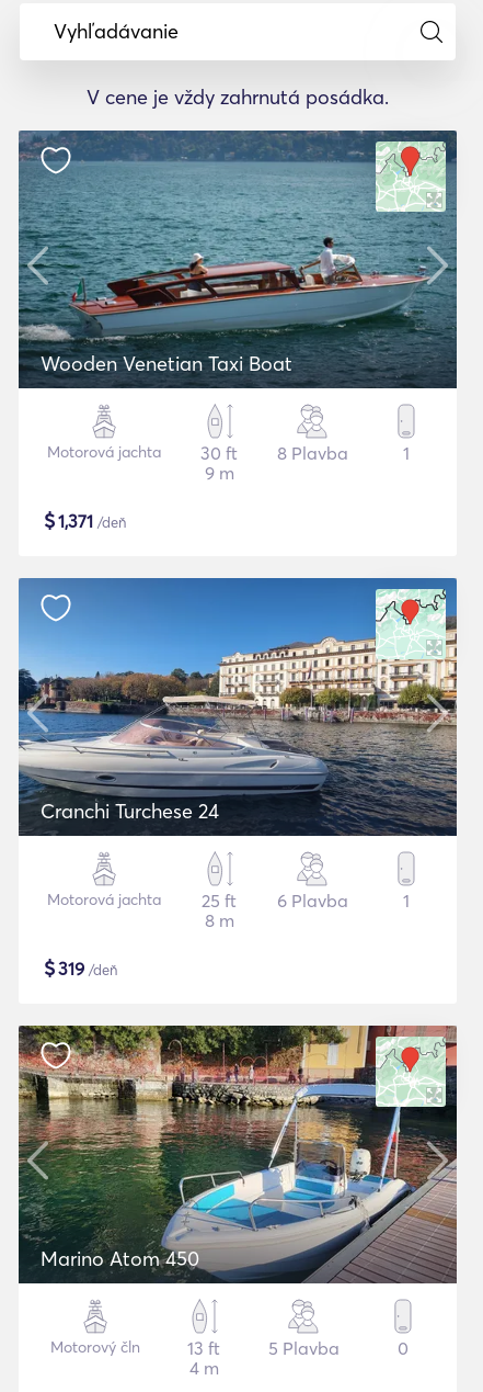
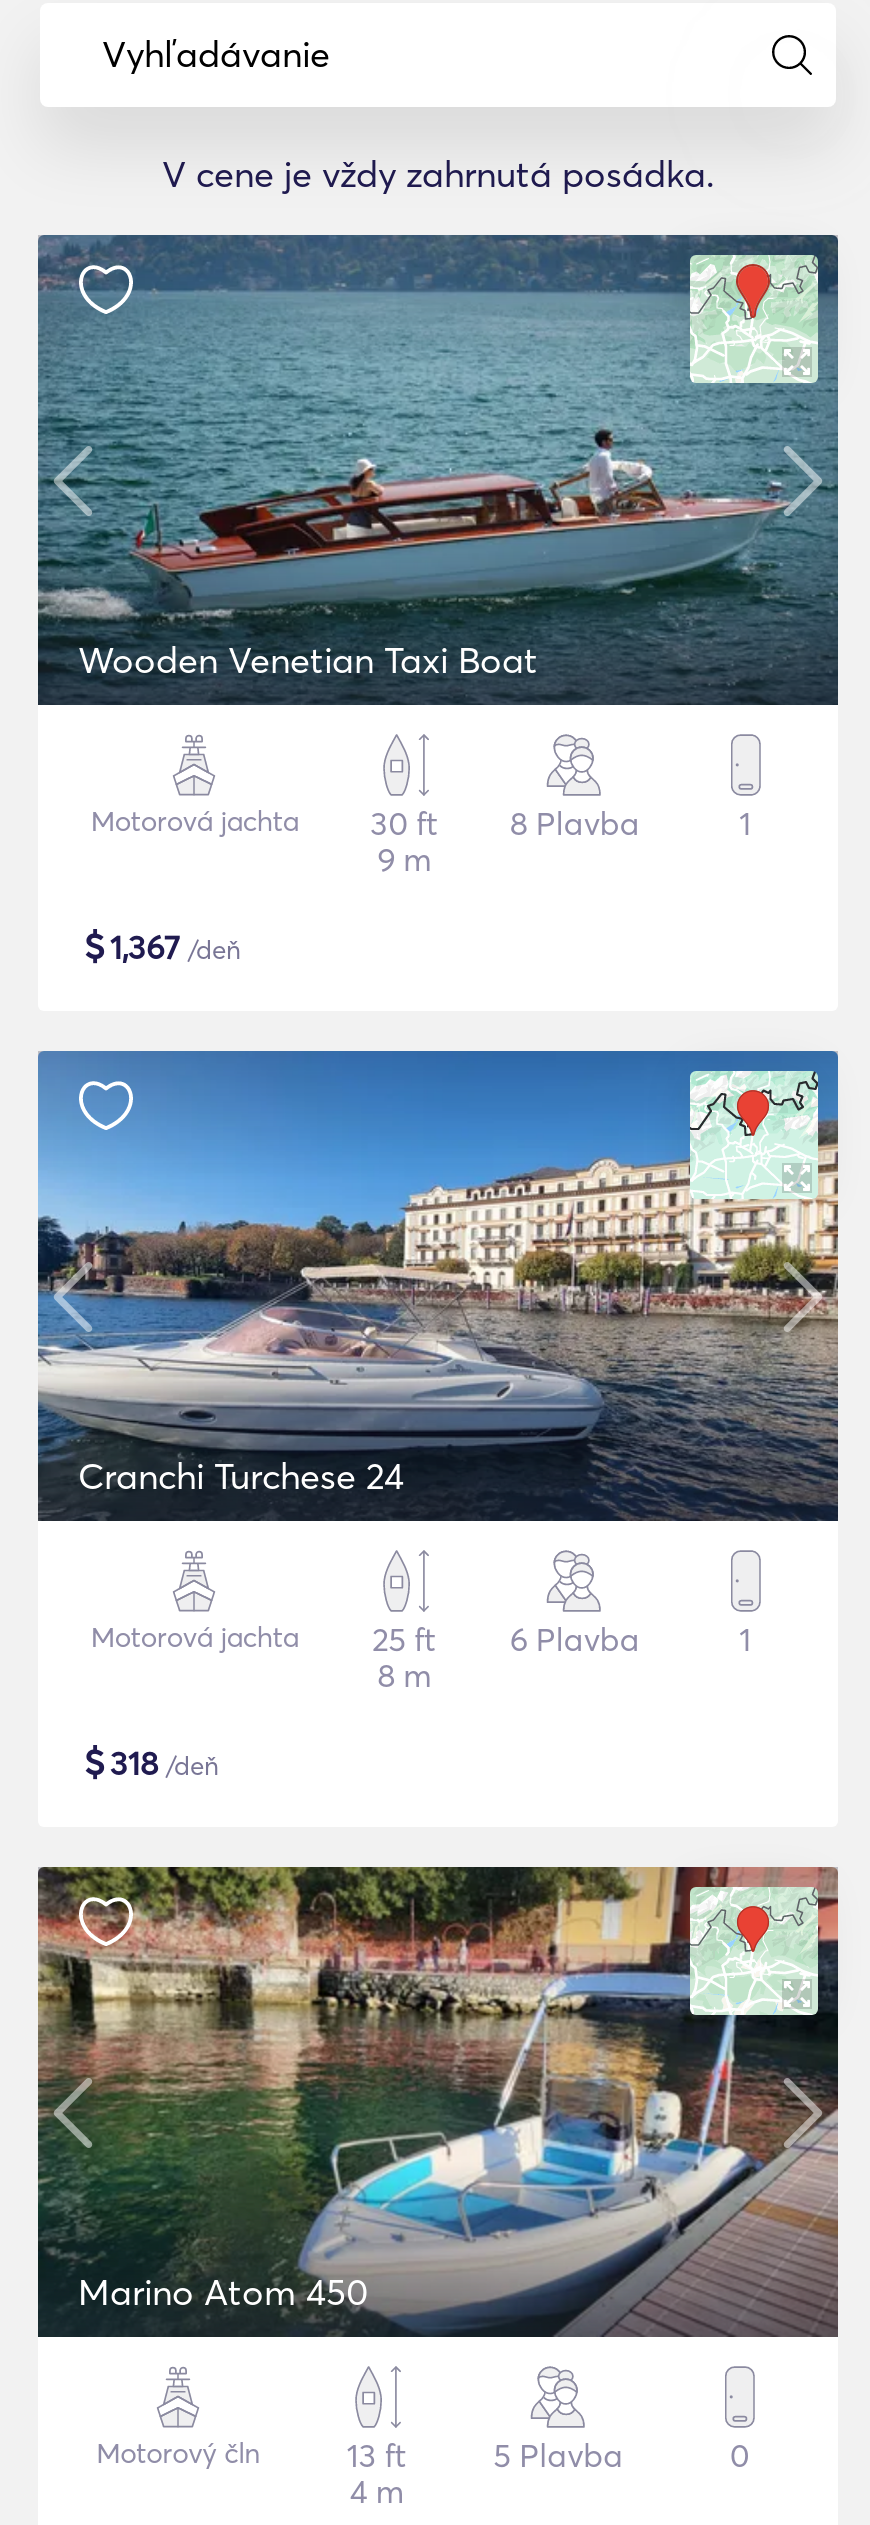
[44,508,126,533] $1,371 /deň -> [84,923,240,969] $1,367 /deň
[44,955,117,981] $319 /deň -> [84,1739,218,1785] $318 /deň

